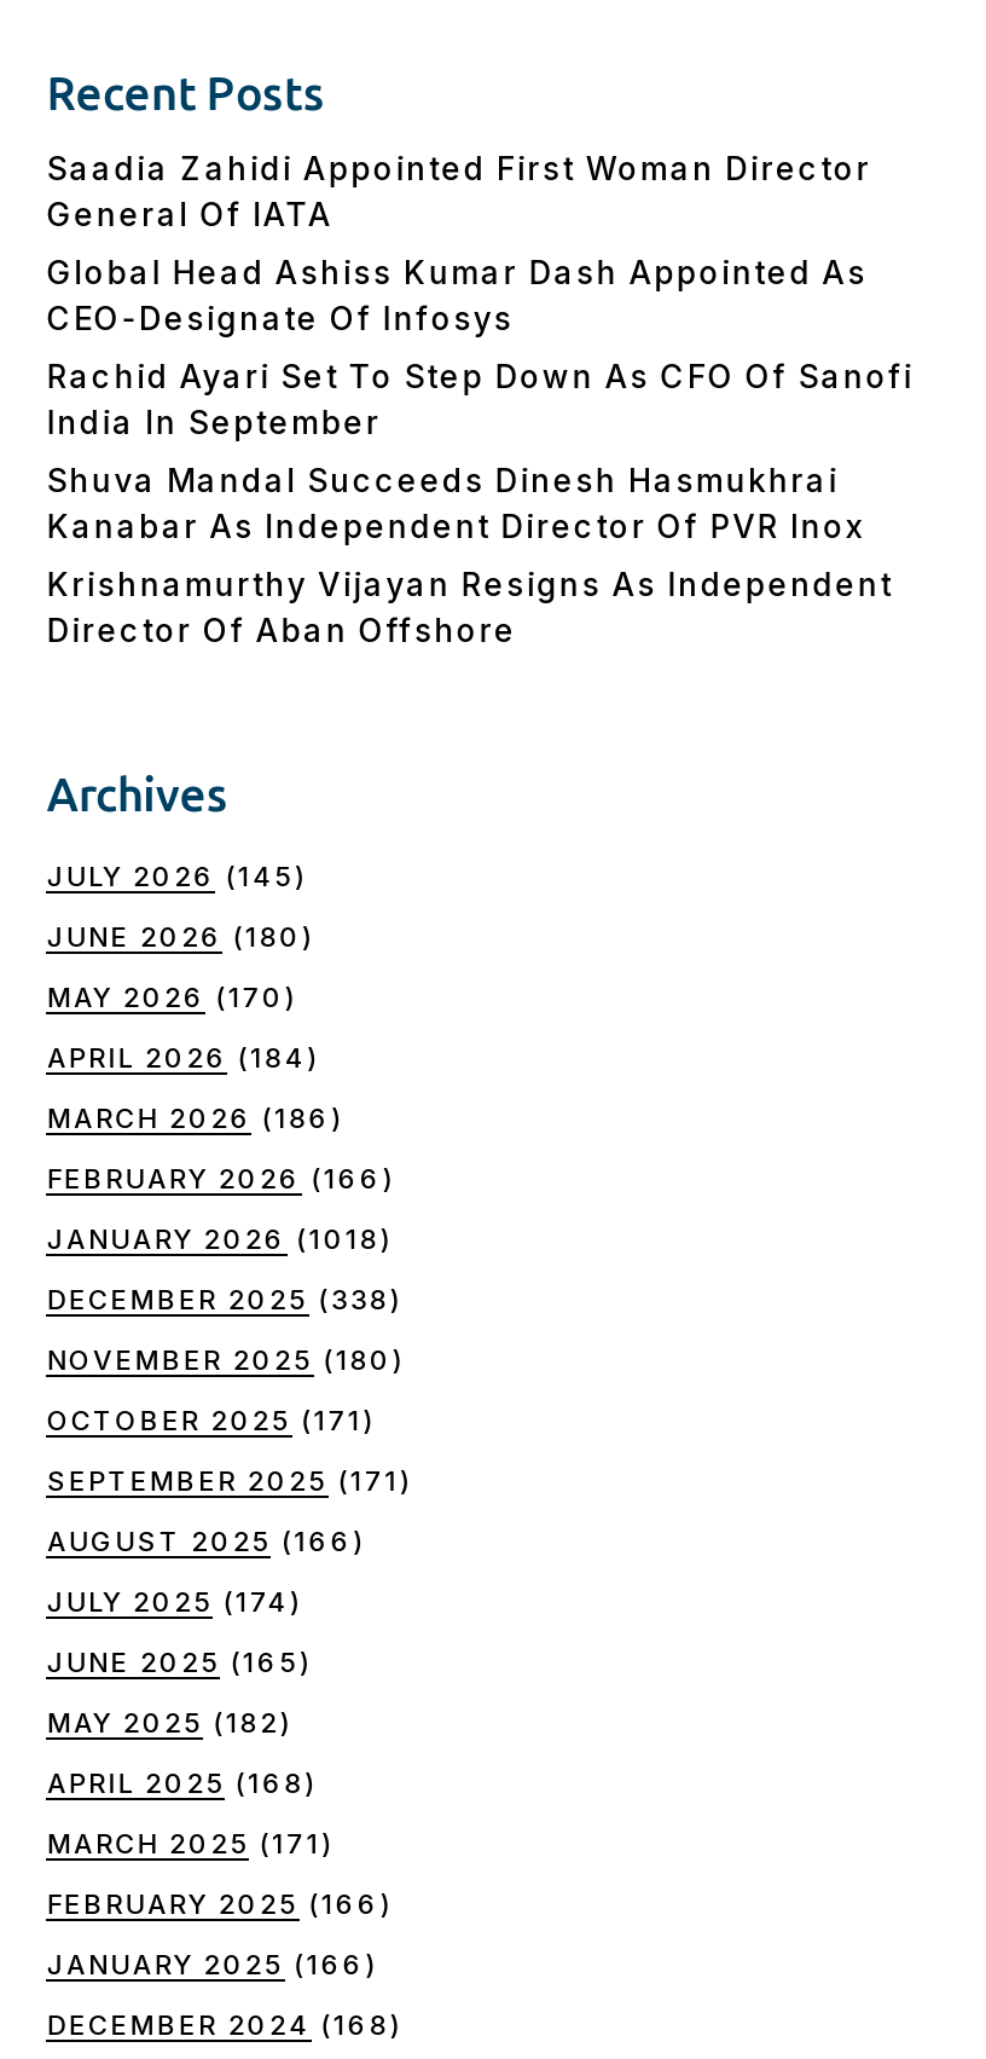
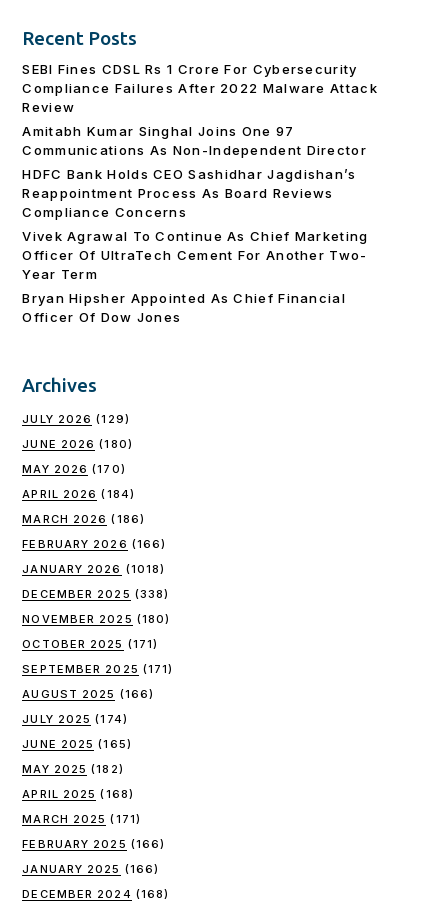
[47,149,871,234] Saadia Zahidi Appointed First Woman Director | General Of IATA -> [22,61,378,115] SEBI Fines CDSL Rs 1 Crore For Cybersecurity | Compliance Failures After 2022 Malware Attack | Review
[47,253,867,338] Global Head Ashiss Kumar Dash Appointed As | CEO-Designate Of Infosys -> [22,123,367,158] Amitabh Kumar Singhal Joins One 97 | Communications As Non-Independent Director
[47,357,914,442] Rachid Ayari Set To Step Down As CFO Of Sanofi | India In September -> [22,166,357,220] HDFC Bank Holds CEO Sashidhar Jagdishan’s | Reappointment Process As Board Reviews | Compliance Concerns
[47,461,866,546] Shuva Mandal Succeeds Dinesh Hasmukhrai | Kanabar As Independent Director Of PVR Inox -> [22,228,368,282] Vivek Agrawal To Continue As Chief Marketing | Officer Of UltraTech Cement For Another Two- | Year Term
[47,565,893,650] Krishnamurthy Vijayan Resigns As Independent | Director Of Aban Offshore -> [22,290,346,325] Bryan Hipsher Appointed As Chief Financial | Officer Of Dow Jones
[47,860,306,894] JULY 2026 (145) -> [22,412,130,426] JULY 2026 (129)

